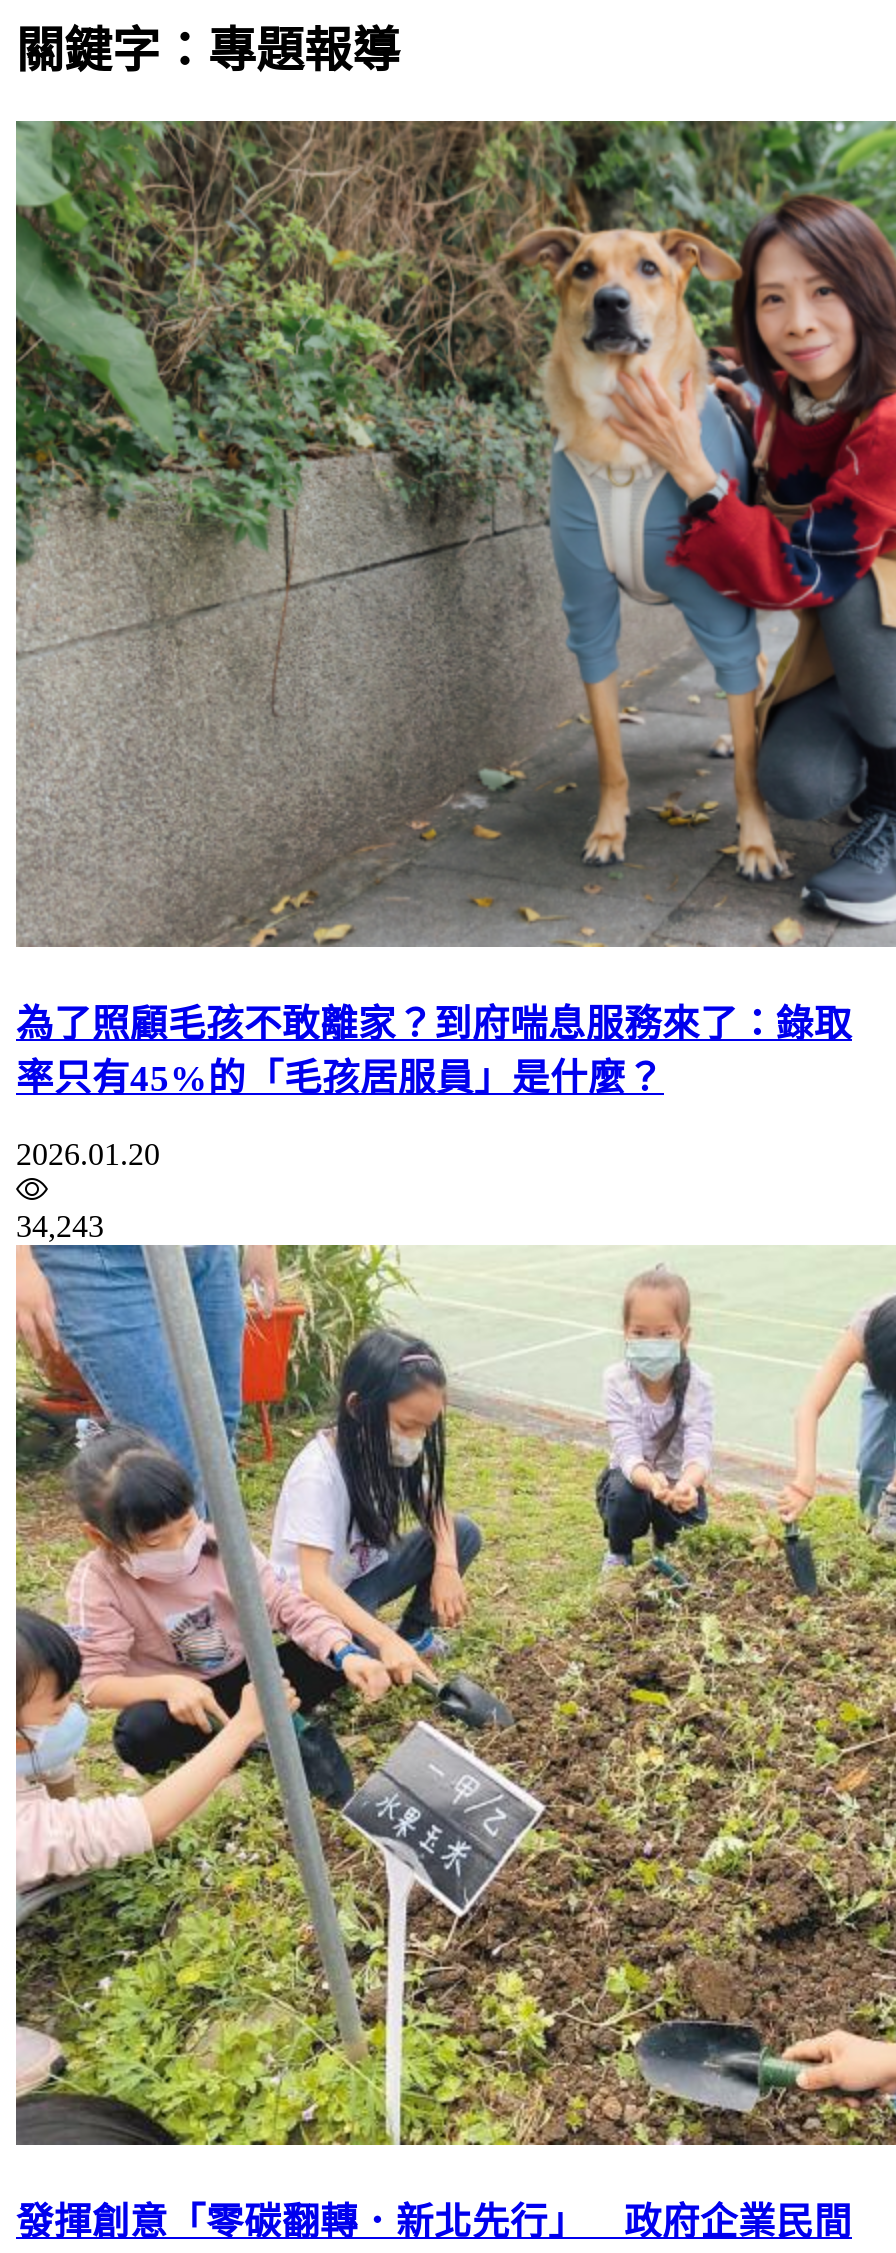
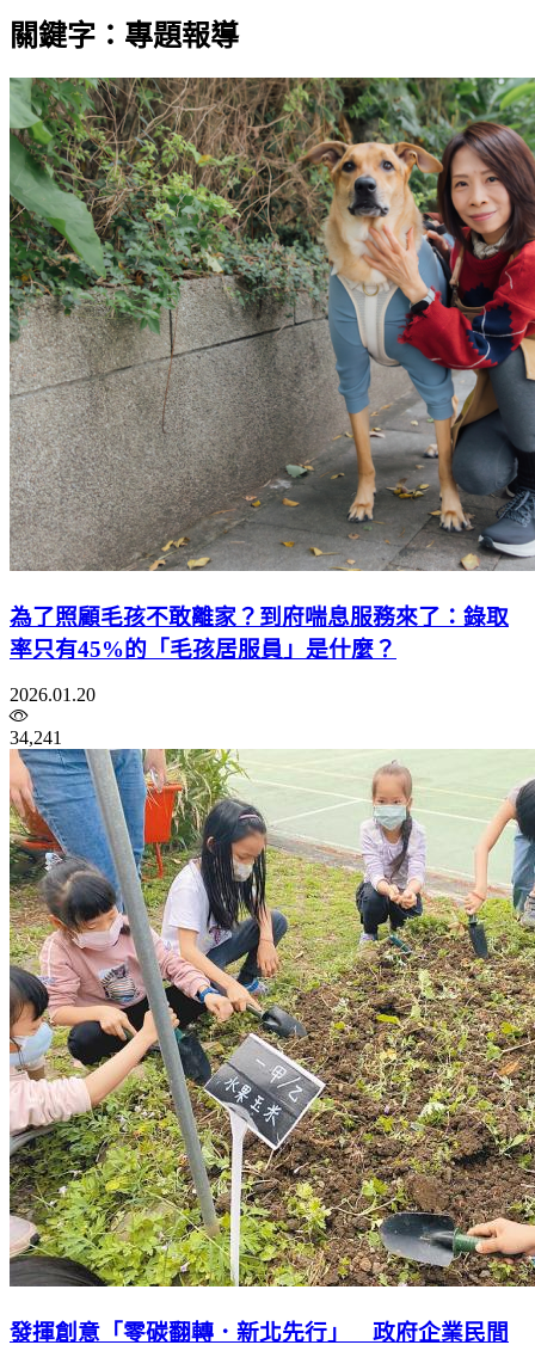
[16,1209,104,1243] 34,243 -> [10,728,62,748] 34,241

